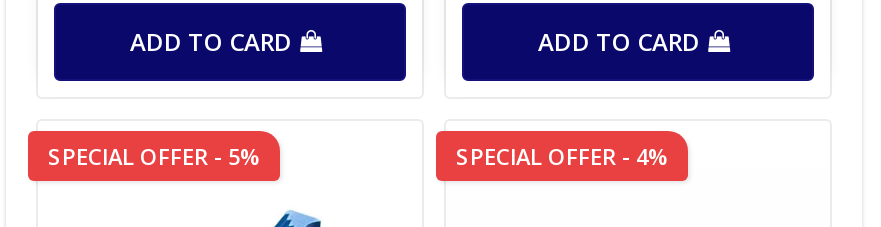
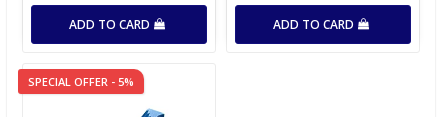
[456,141,668,171] SPECIAL OFFER - 4% -> none

